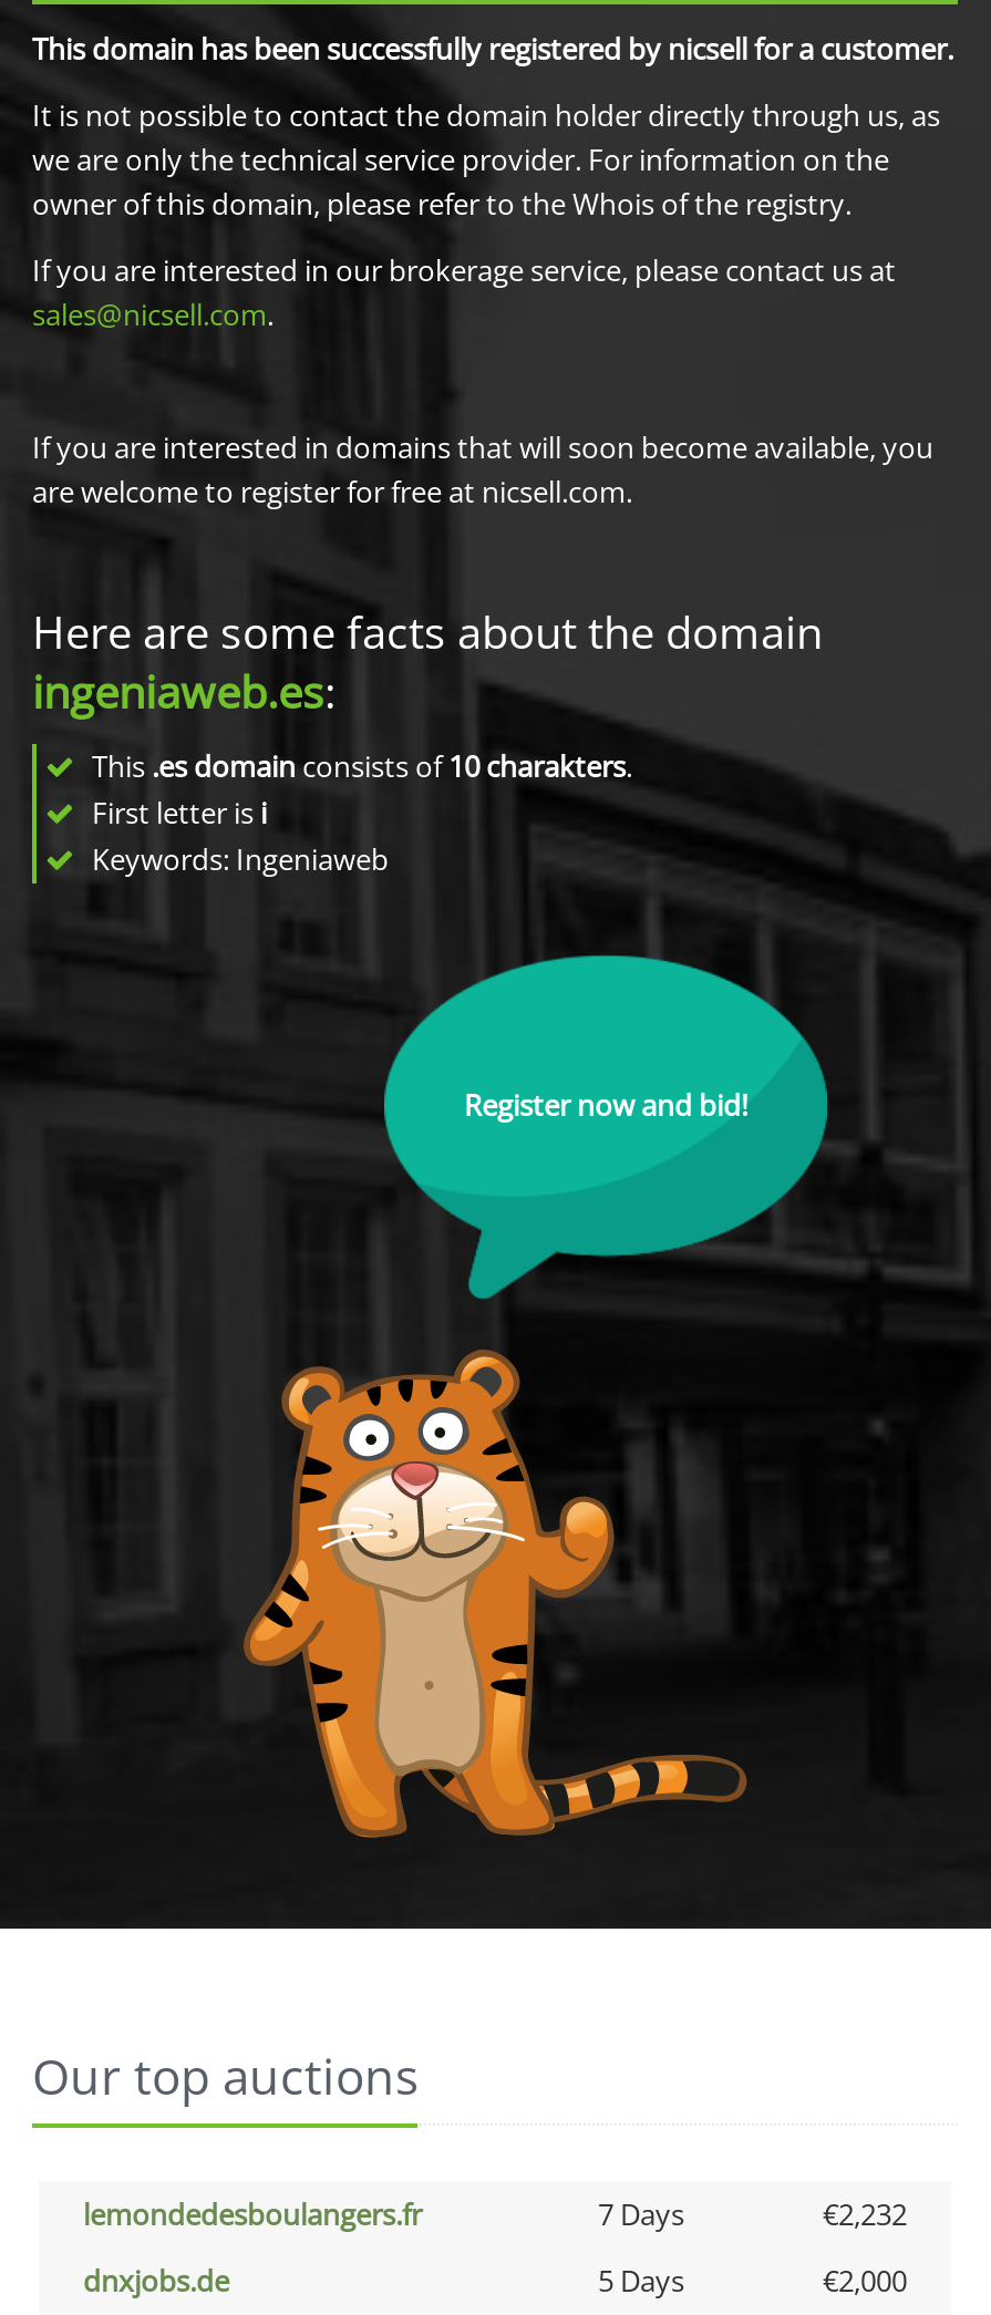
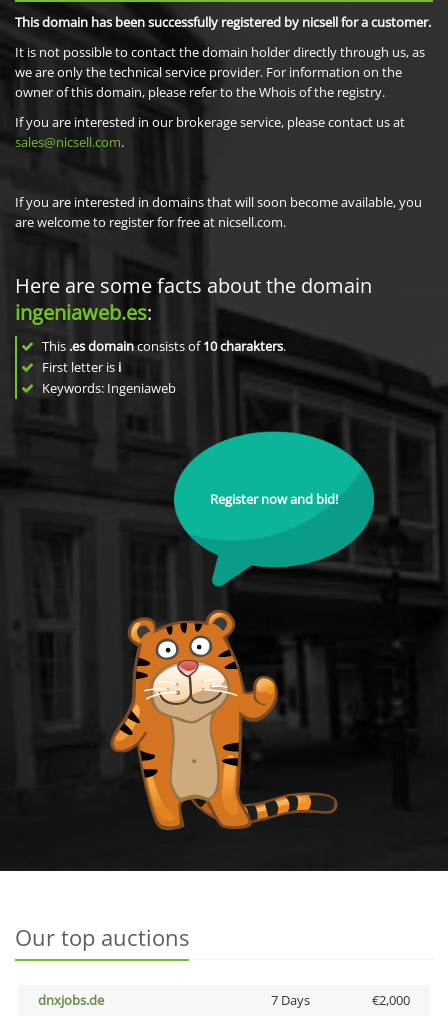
[83,2194,907,2234] lemondedesboulangers.fr | 7 Days | €2,232 -> none
[598,2261,684,2301] 5 Days -> [270,991,309,1009] 7 Days

